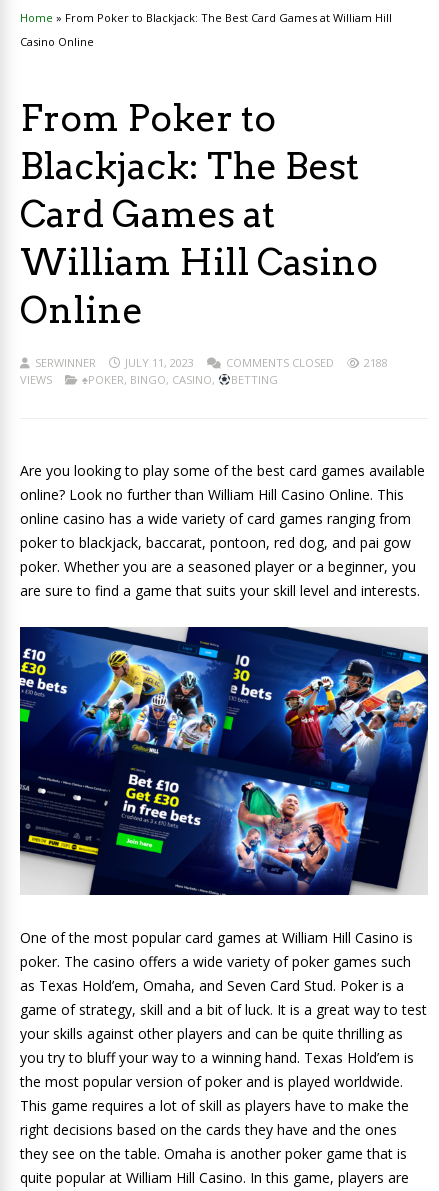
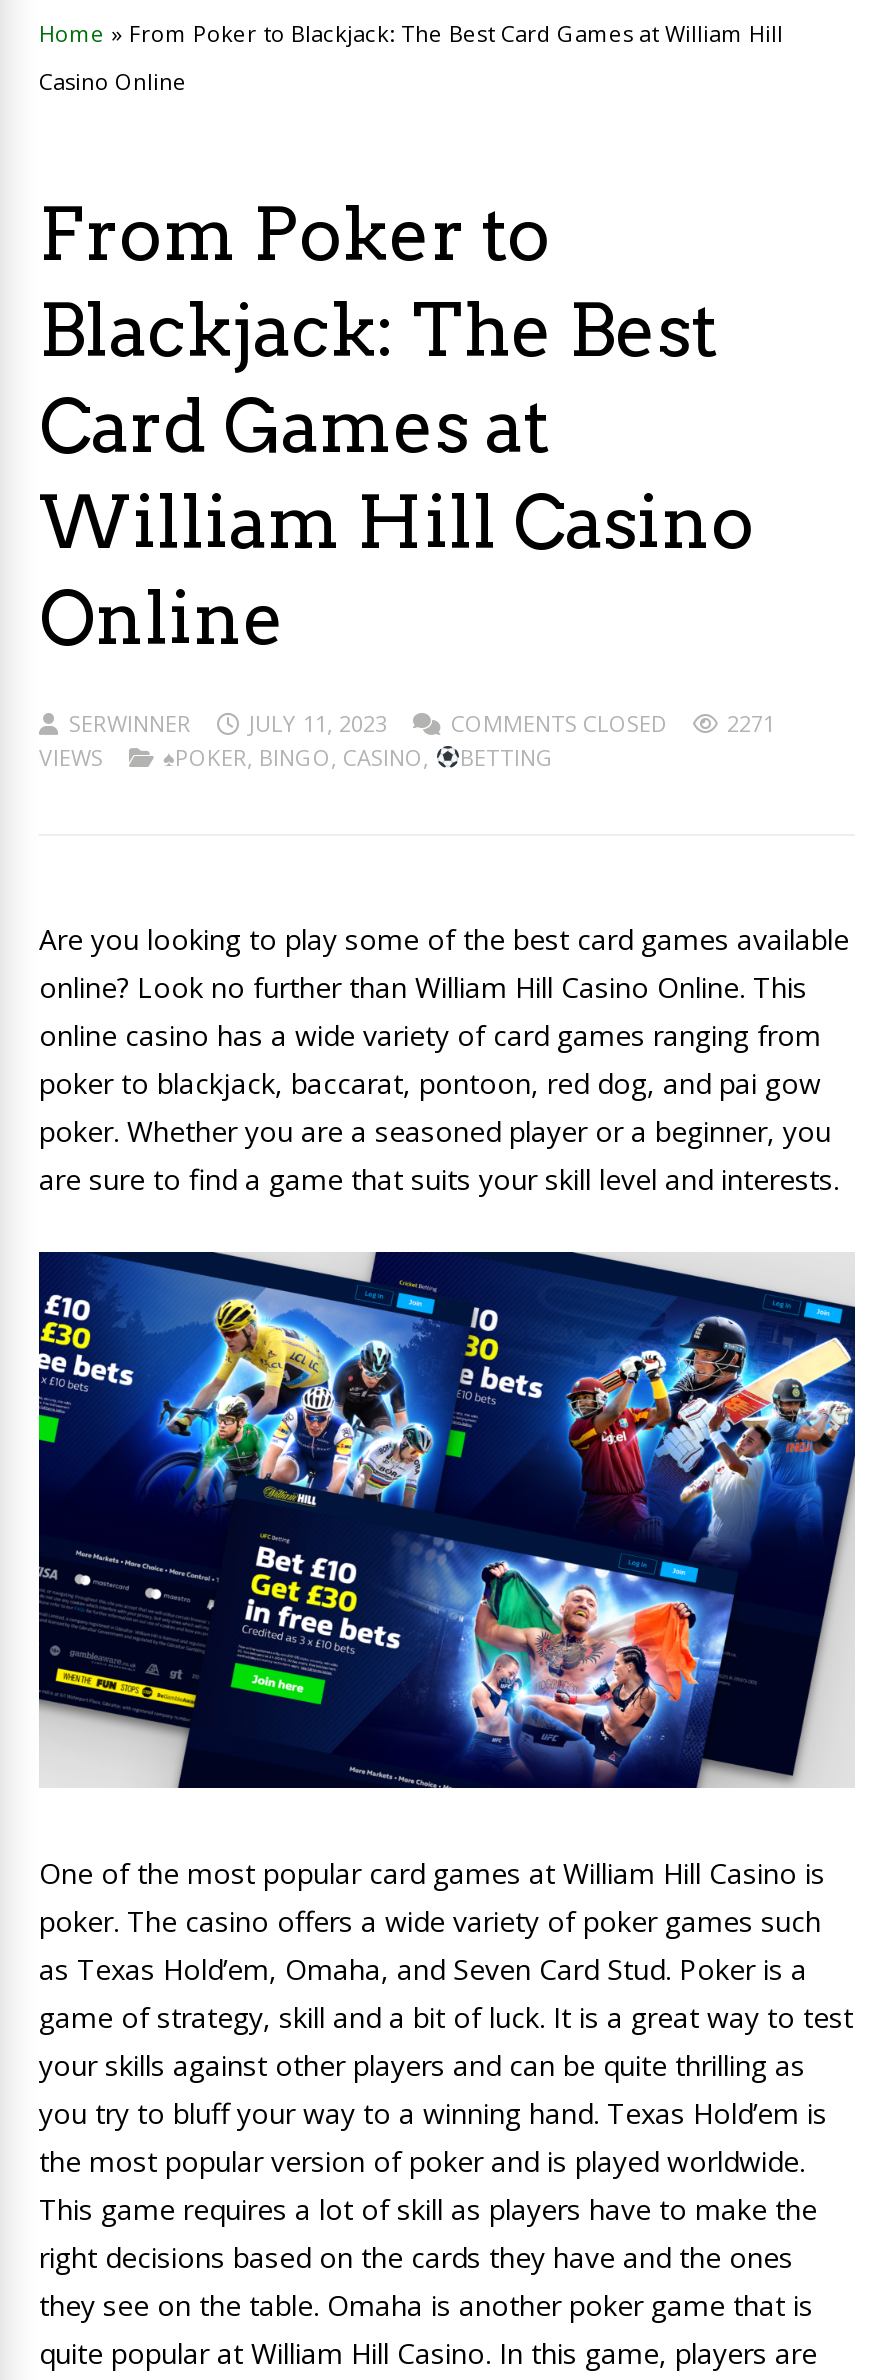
[226,355,388,370] COMMENTS CLOSED 2188 -> [451,708,775,738] COMMENTS CLOSED 2271

